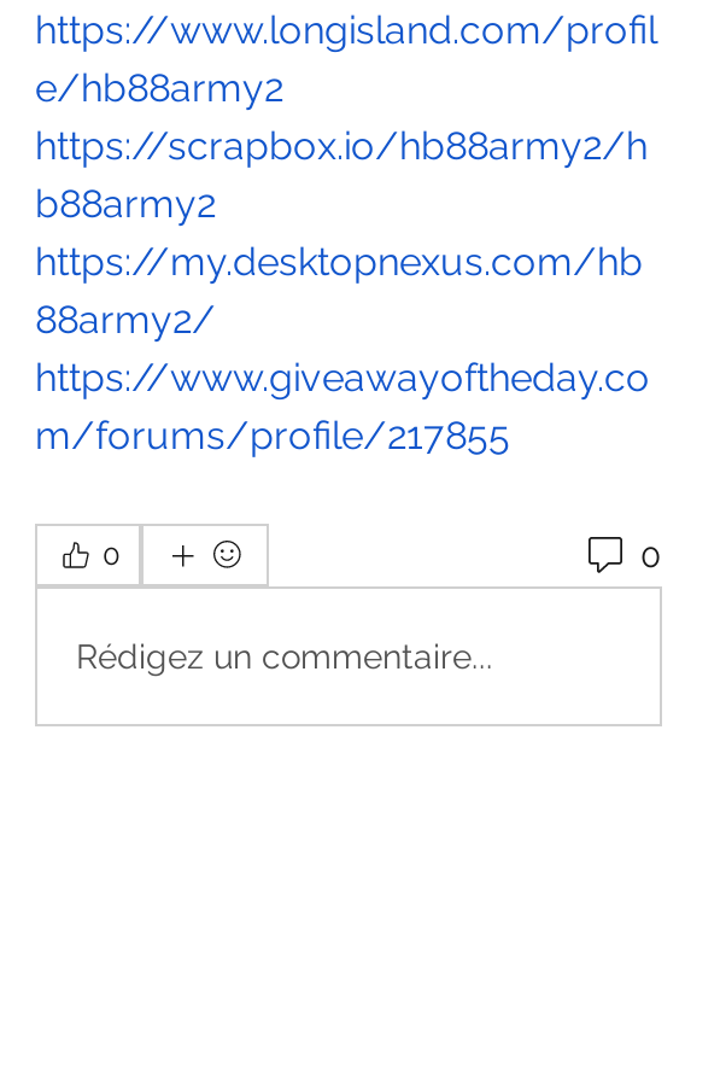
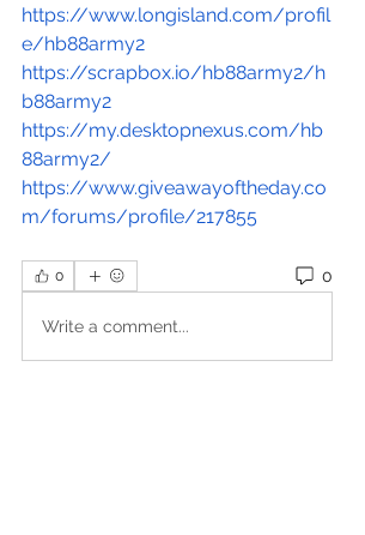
[76,636,493,675] Rédigez un commentaire... -> [42,316,189,335] Write a comment...

